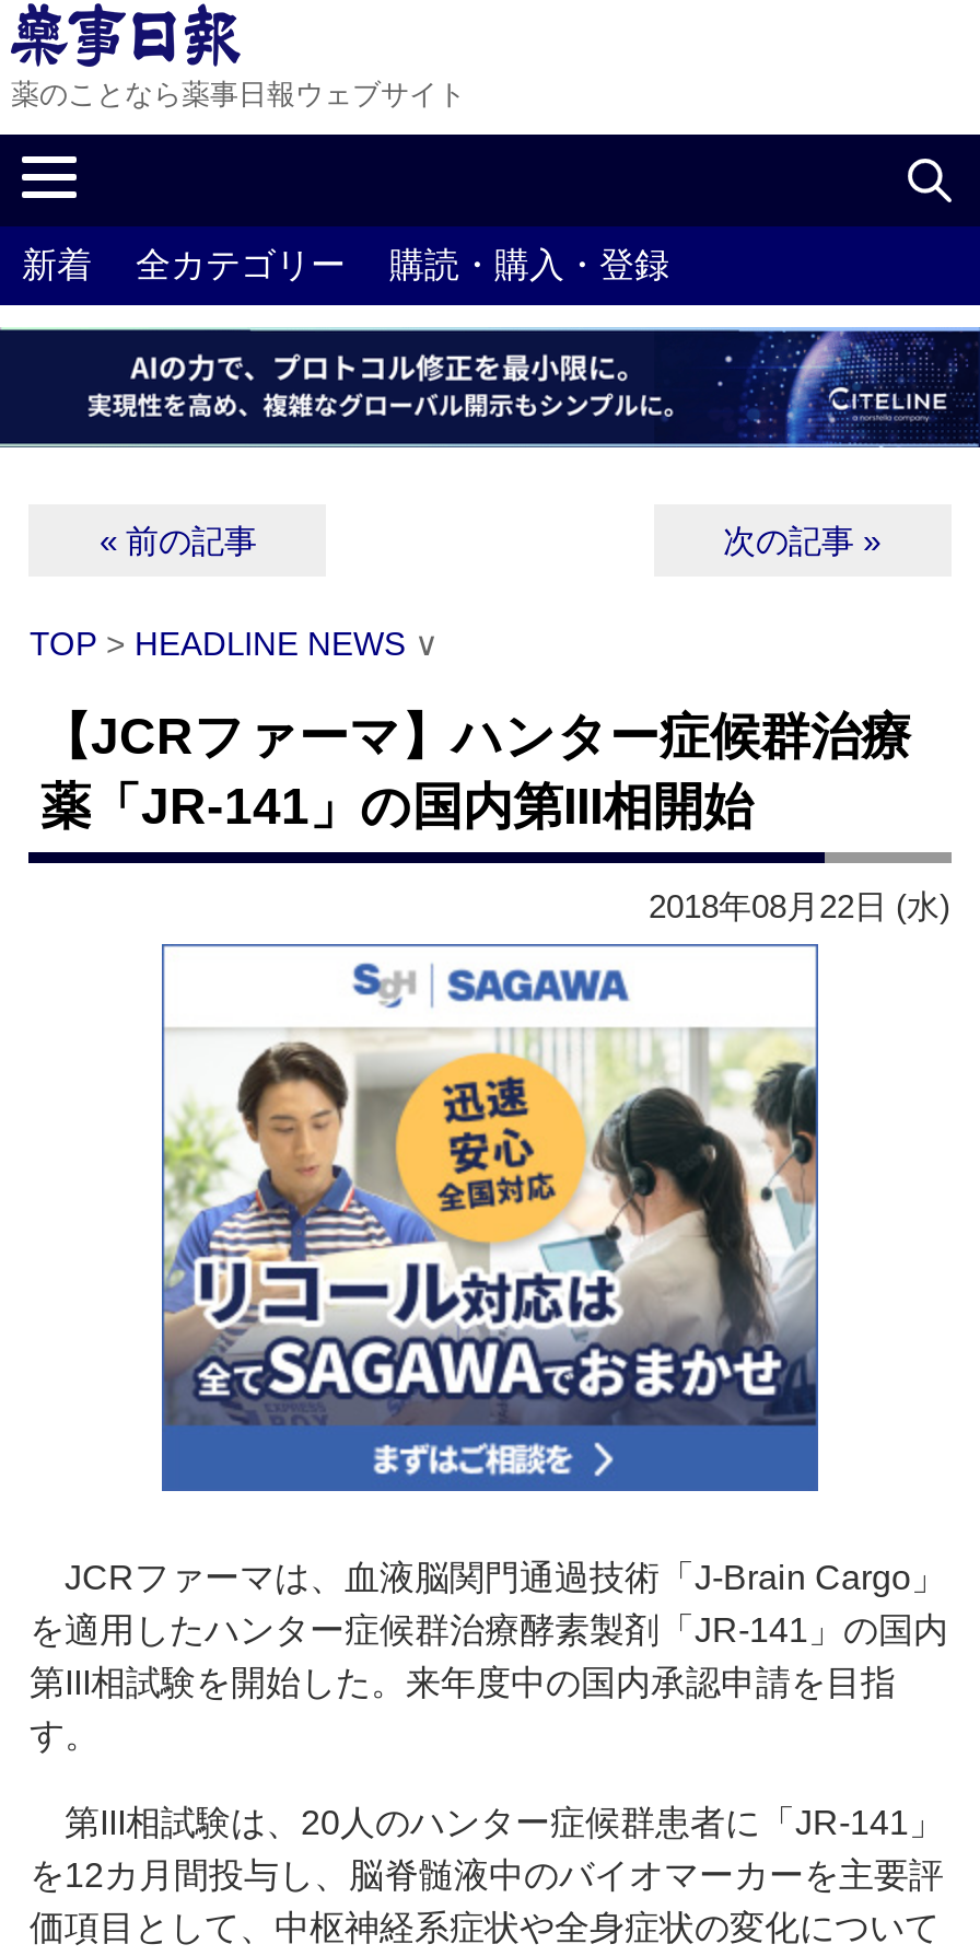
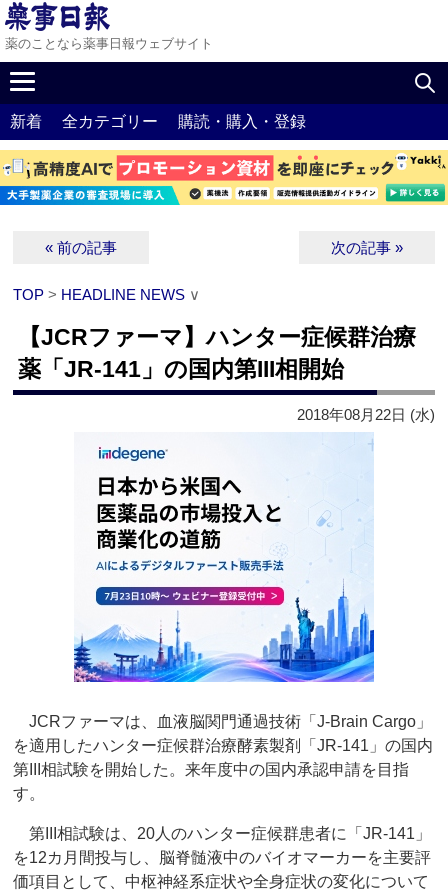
[7,325,973,450] [image] -> [3,149,445,206] [image]
[160,942,820,1493] [image] -> [73,432,374,683] [image]

